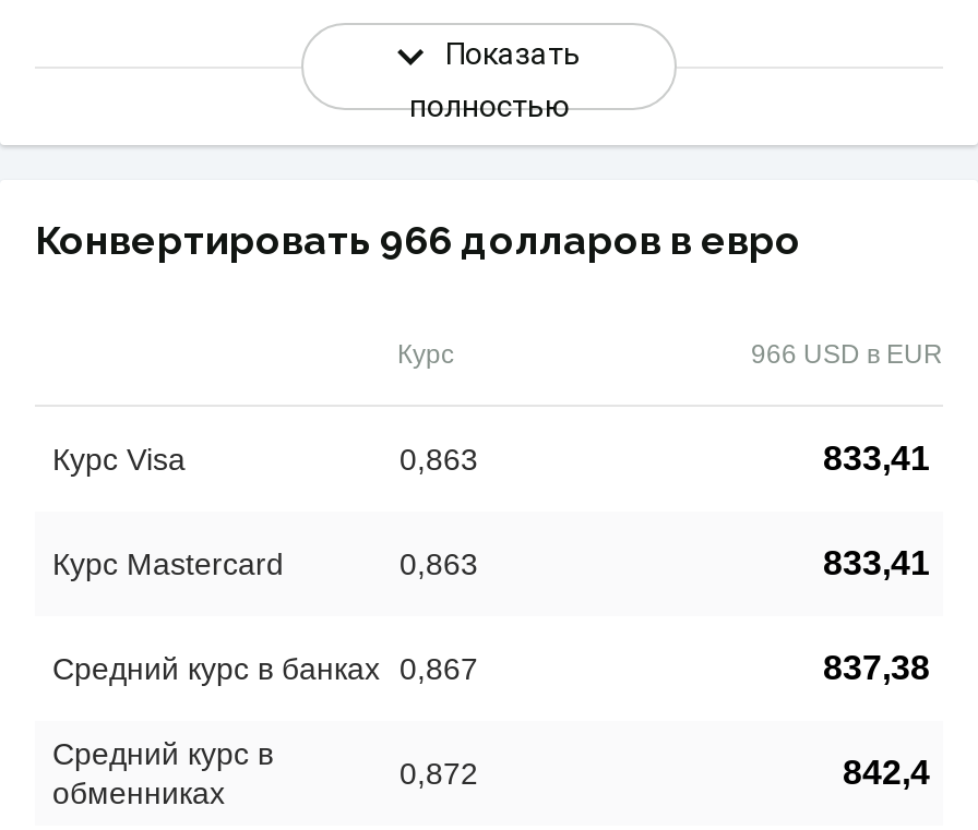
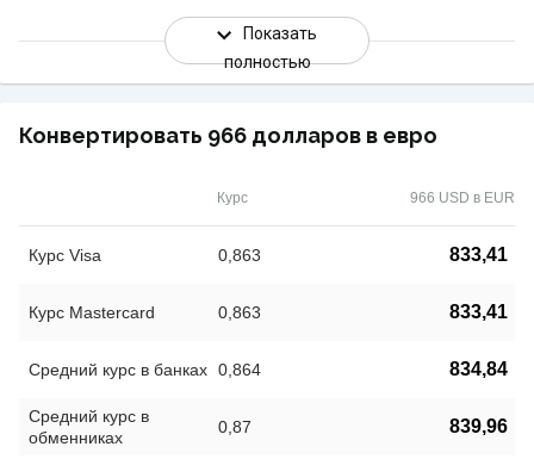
[52,652,478,686] Средний курс в банках 0,867 -> [29,360,261,379] Средний курс в банках 0,864
[823,649,930,686] 837,38 -> [449,359,508,379] 834,84
[399,756,478,791] 0,872 -> [218,418,252,437] 0,87
[843,754,930,791] 842,4 -> [449,416,508,437] 839,96

